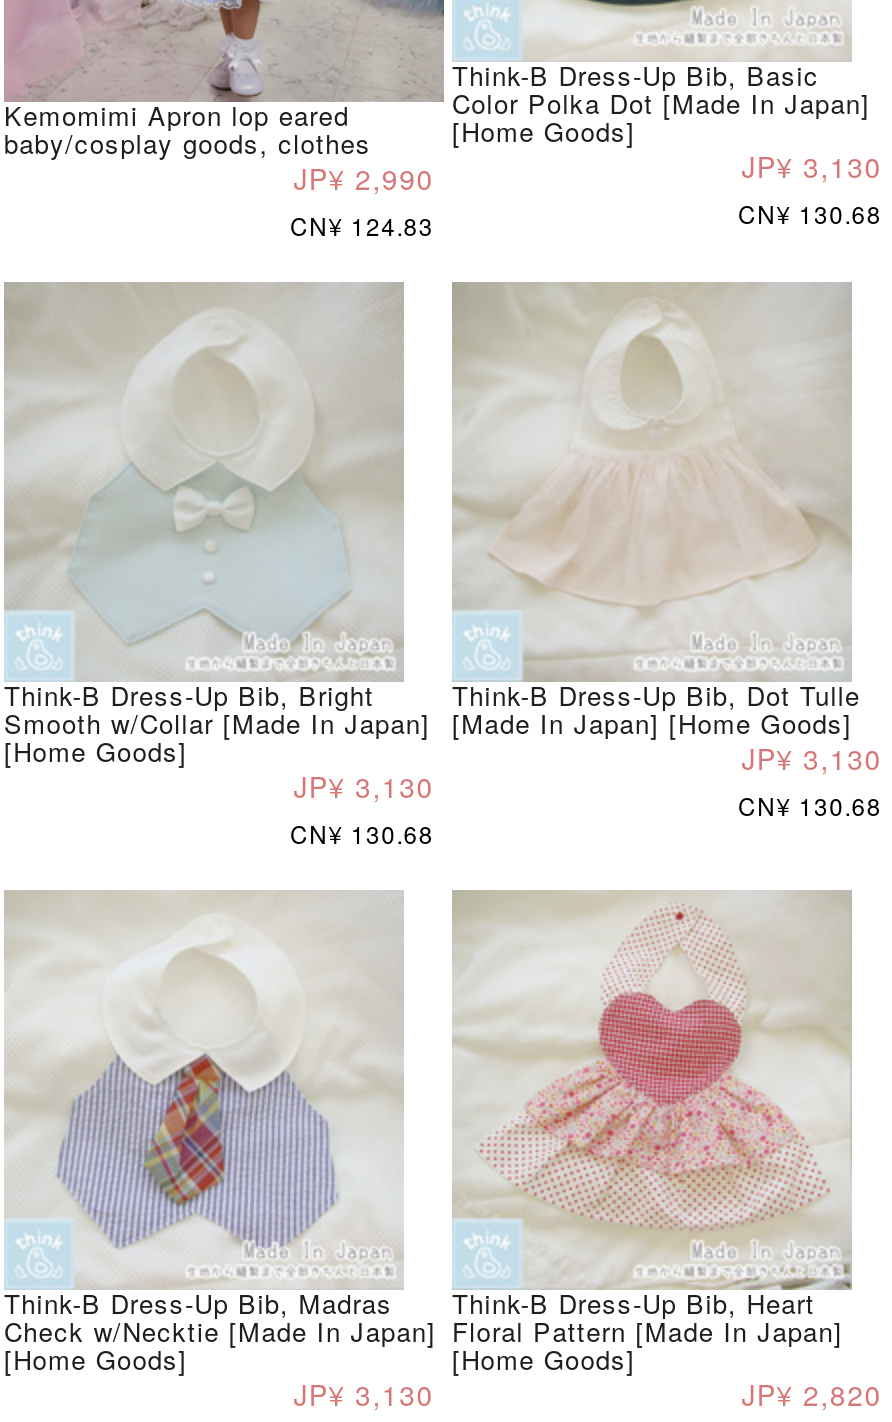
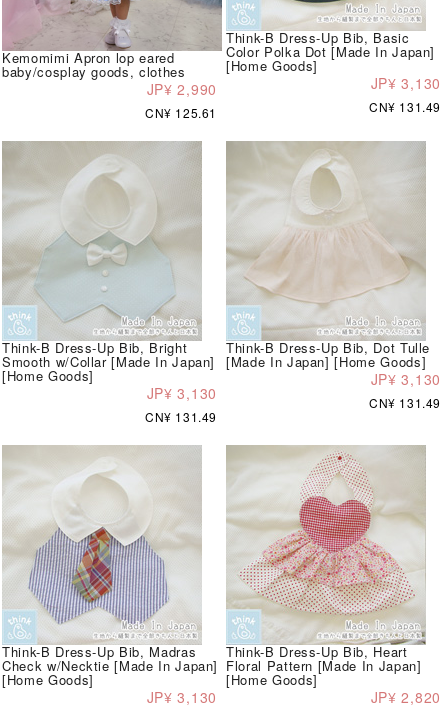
[738,196,882,230] CN¥ 130.68 -> [369,98,441,115] CN¥ 131.49
[290,208,434,242] CN¥ 124.83 -> [145,104,217,121] CN¥ 125.61
[738,788,882,822] CN¥ 130.68 -> [369,394,441,411] CN¥ 131.49
[290,816,434,850] CN¥ 130.68 -> [145,408,217,425] CN¥ 131.49

